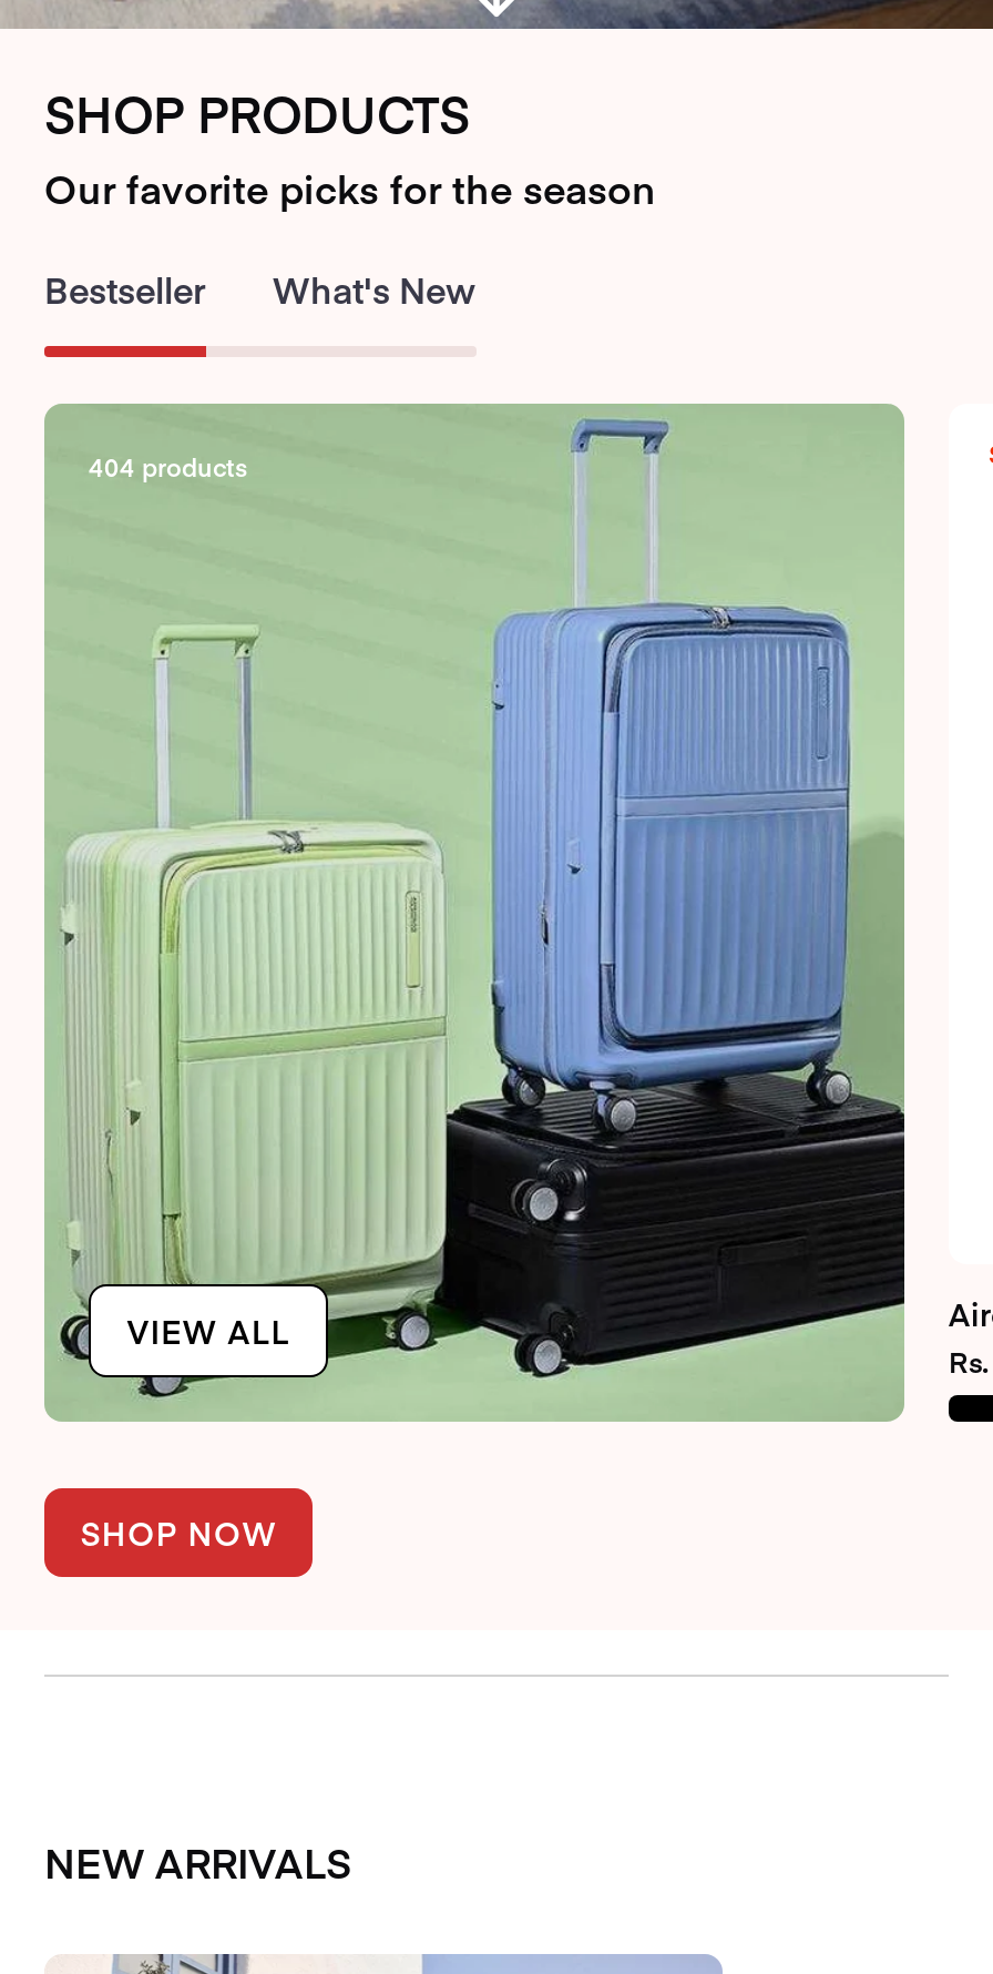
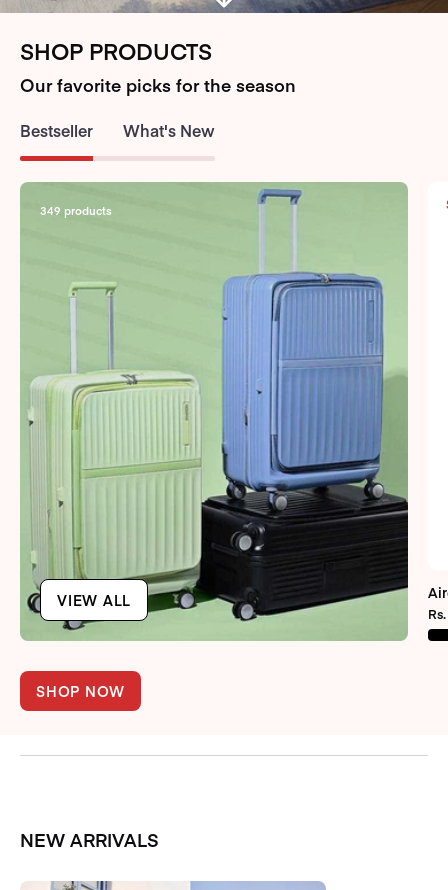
[89,450,248,483] 404 products -> [40,203,112,218] 349 products

